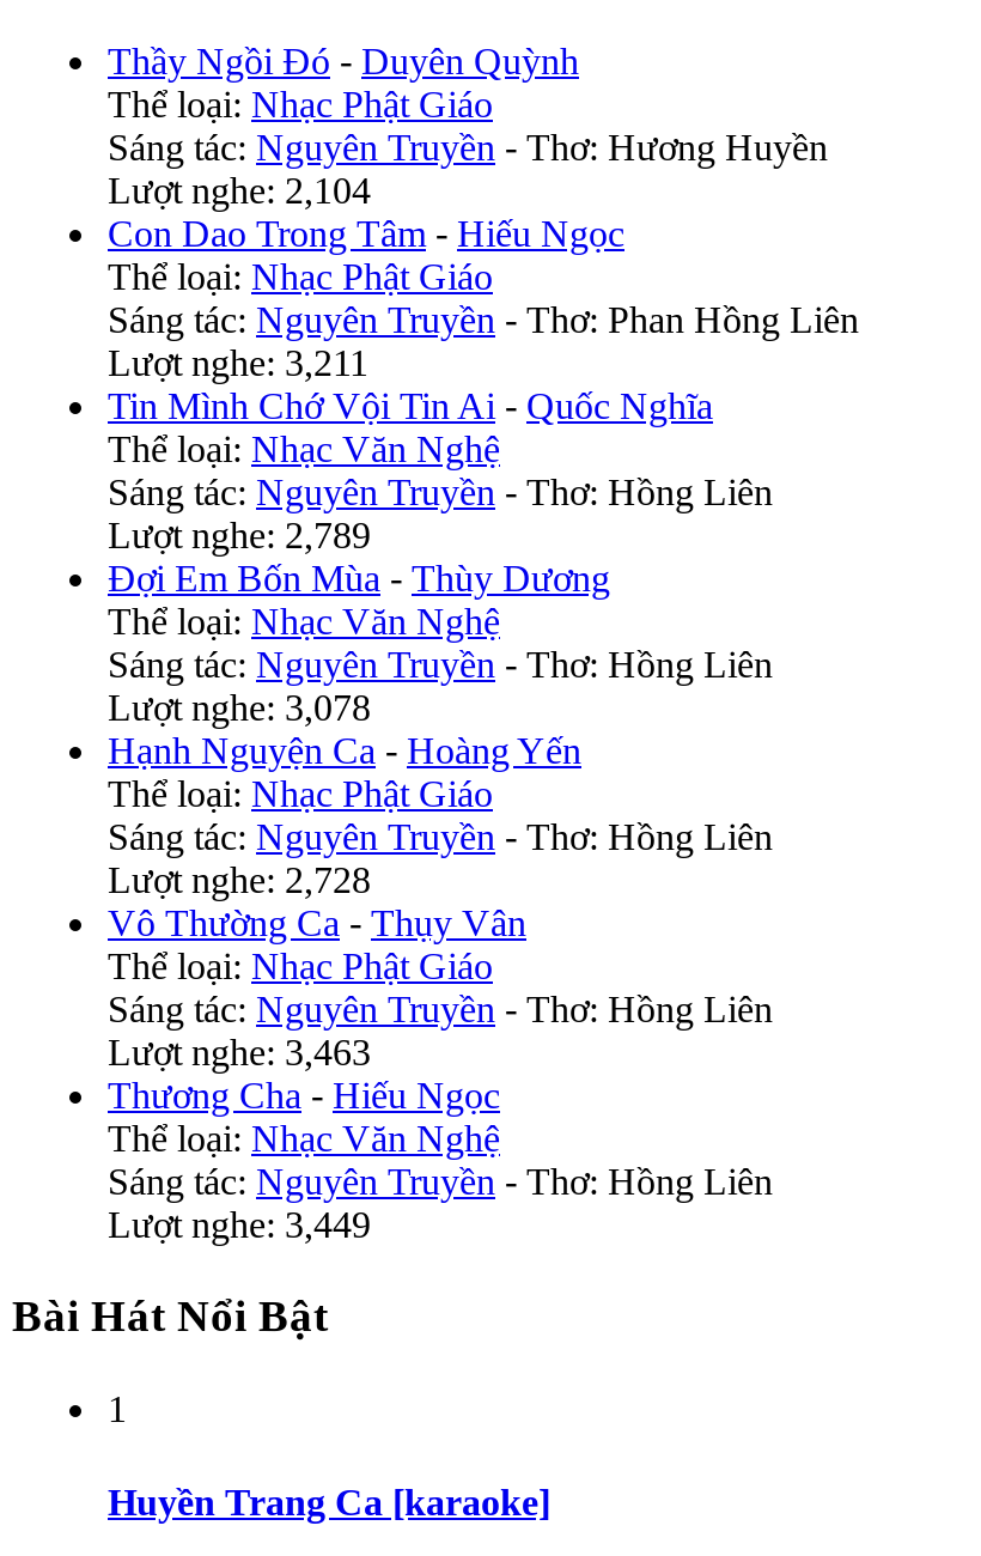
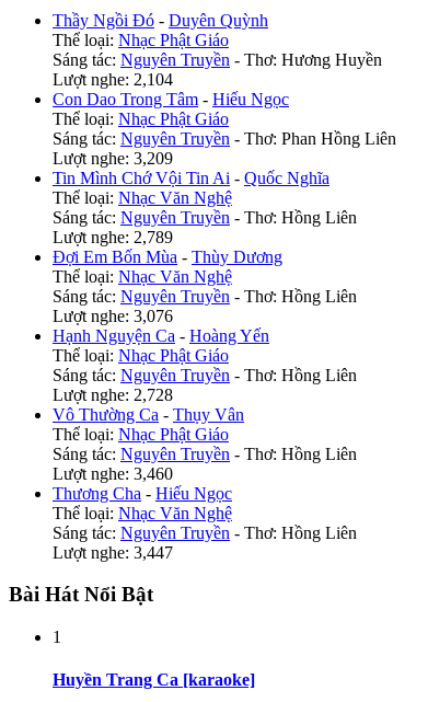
[108,342,368,382] Lượt nghe: 3,211 -> [53,149,173,167] Lượt nghe: 3,209
[108,686,371,727] Lượt nghe: 3,078 -> [53,306,173,325] Lượt nghe: 3,076
[108,1031,371,1072] Lượt nghe: 3,463 -> [53,464,173,483] Lượt nghe: 3,460
[108,1203,371,1244] Lượt nghe: 3,449 -> [53,543,173,561] Lượt nghe: 3,447

